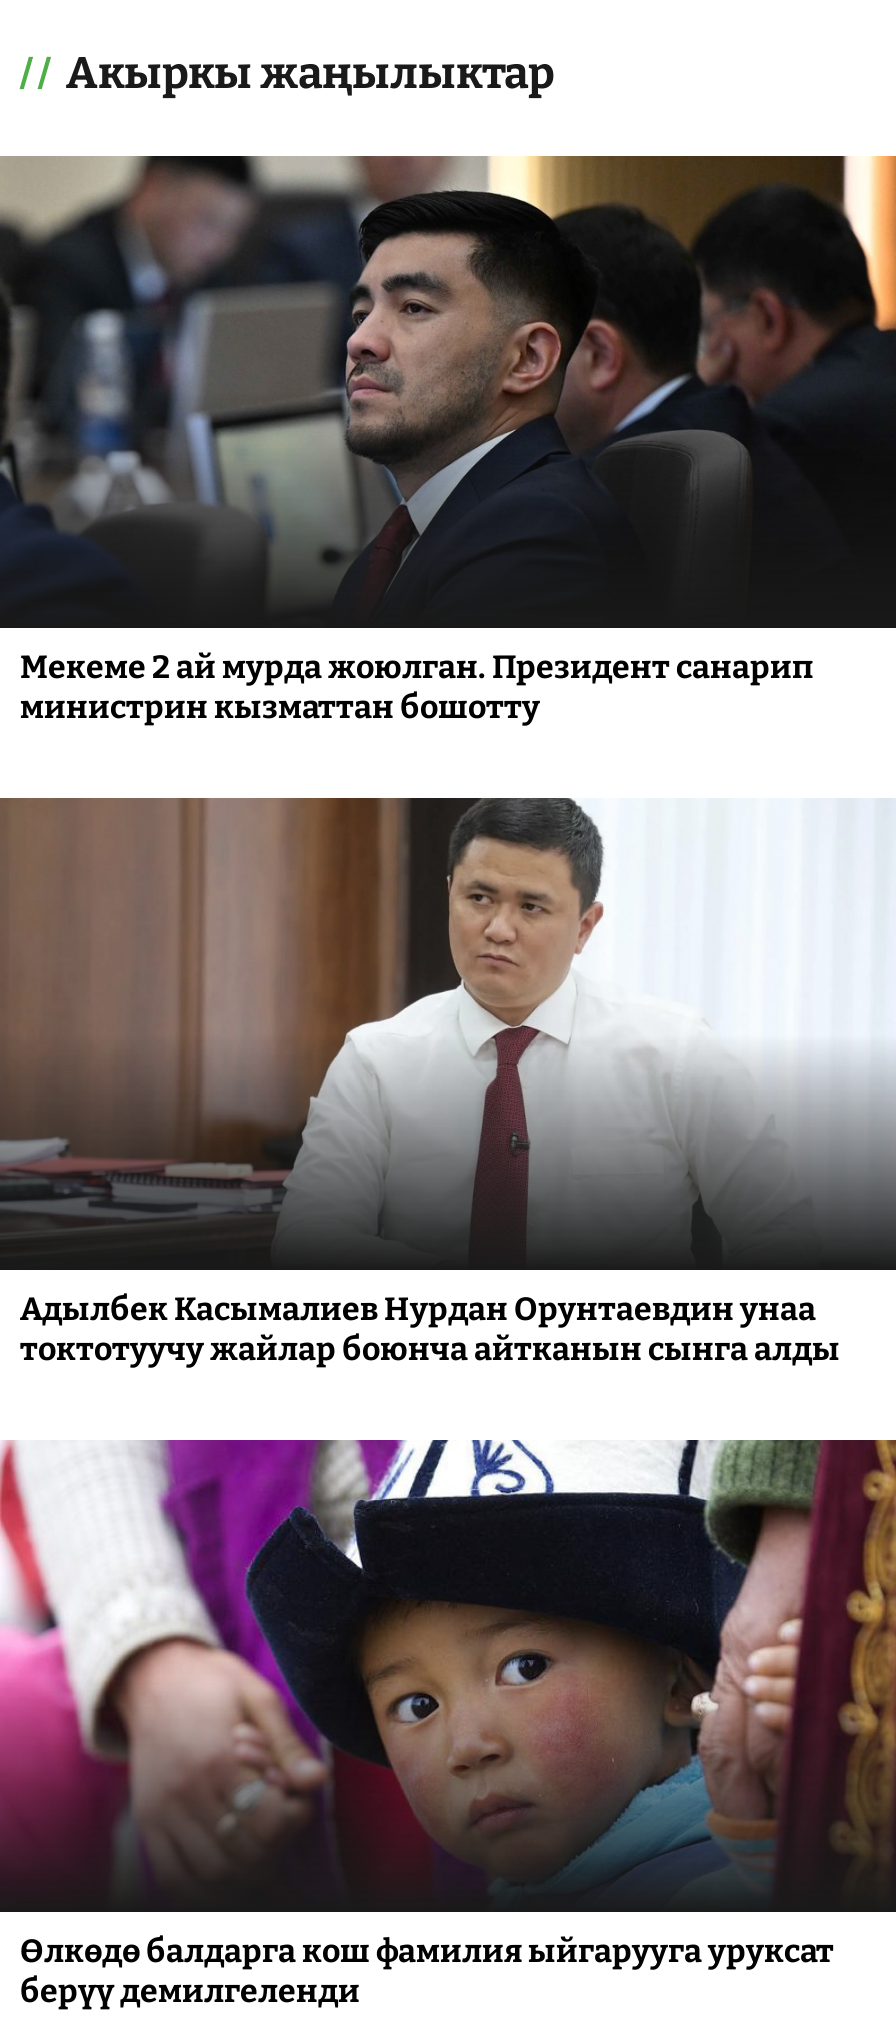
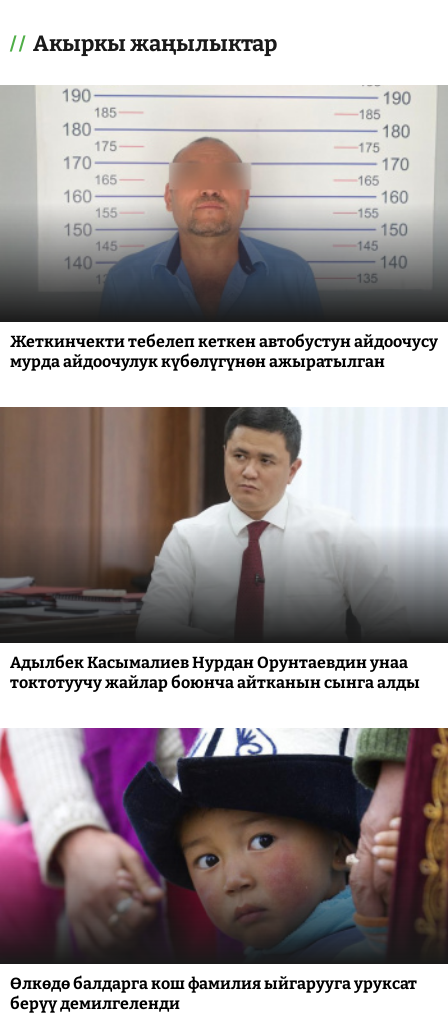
[6,153,890,726] [image] | Мекеме 2 ай мурда жоюлган. Президент санарип | министрин кызматтан бошотту -> [3,85,445,370] [image] | Жеткинчекти тебелеп кеткен автобустун айдоочусу | мурда айдоочулук күбөлүгүнөн ажыратылган

